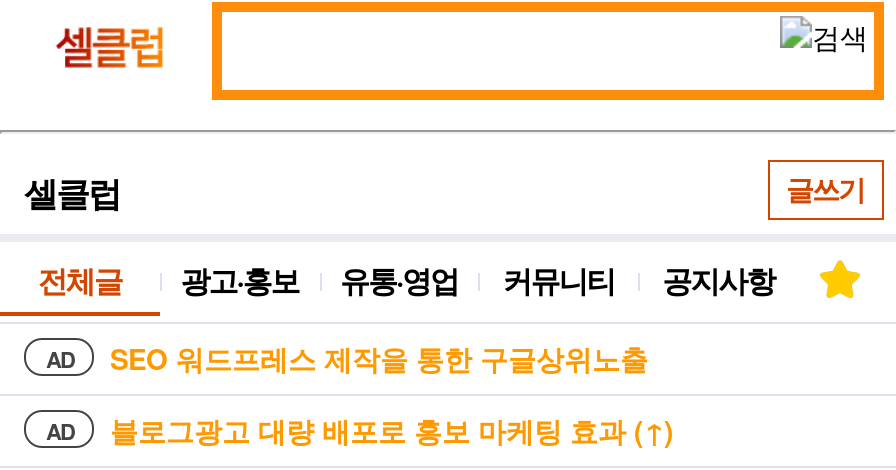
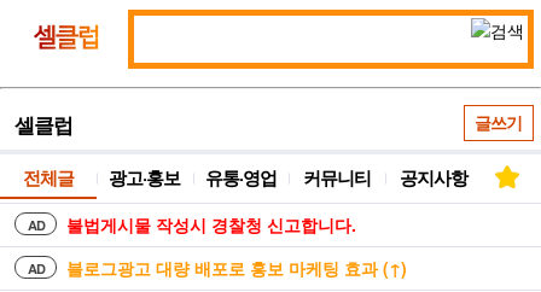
[110,338,648,378] SEO 워드프레스 제작을 통한 구글상위노출 -> [66,213,356,237] 불법게시물 작성시 경찰청 신고합니다.

